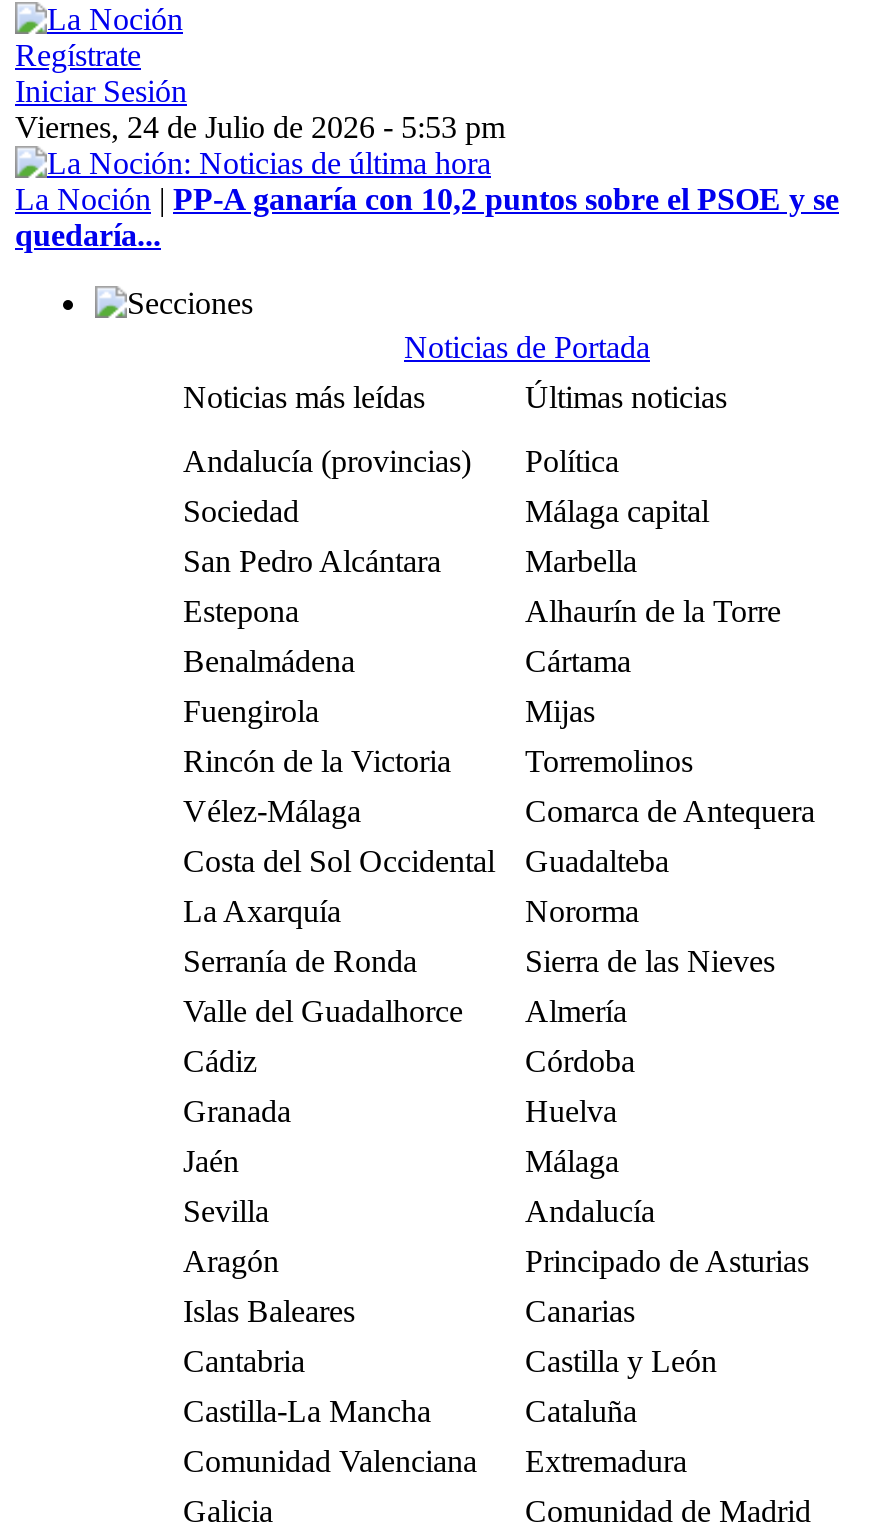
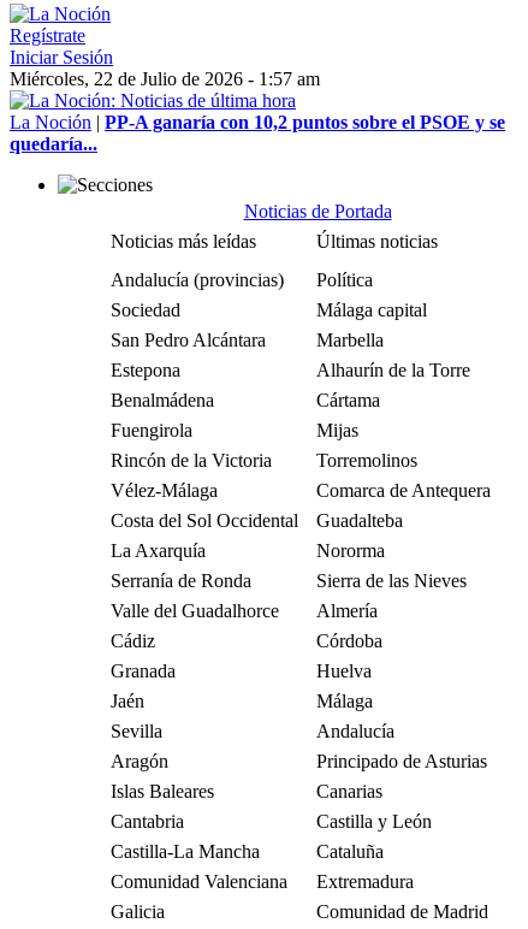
[15,110,505,144] Viernes, 24 de Julio de 2026 - 5:53 pm -> [10,69,320,89] Miércoles, 22 de Julio de 2026 - 1:57 am

